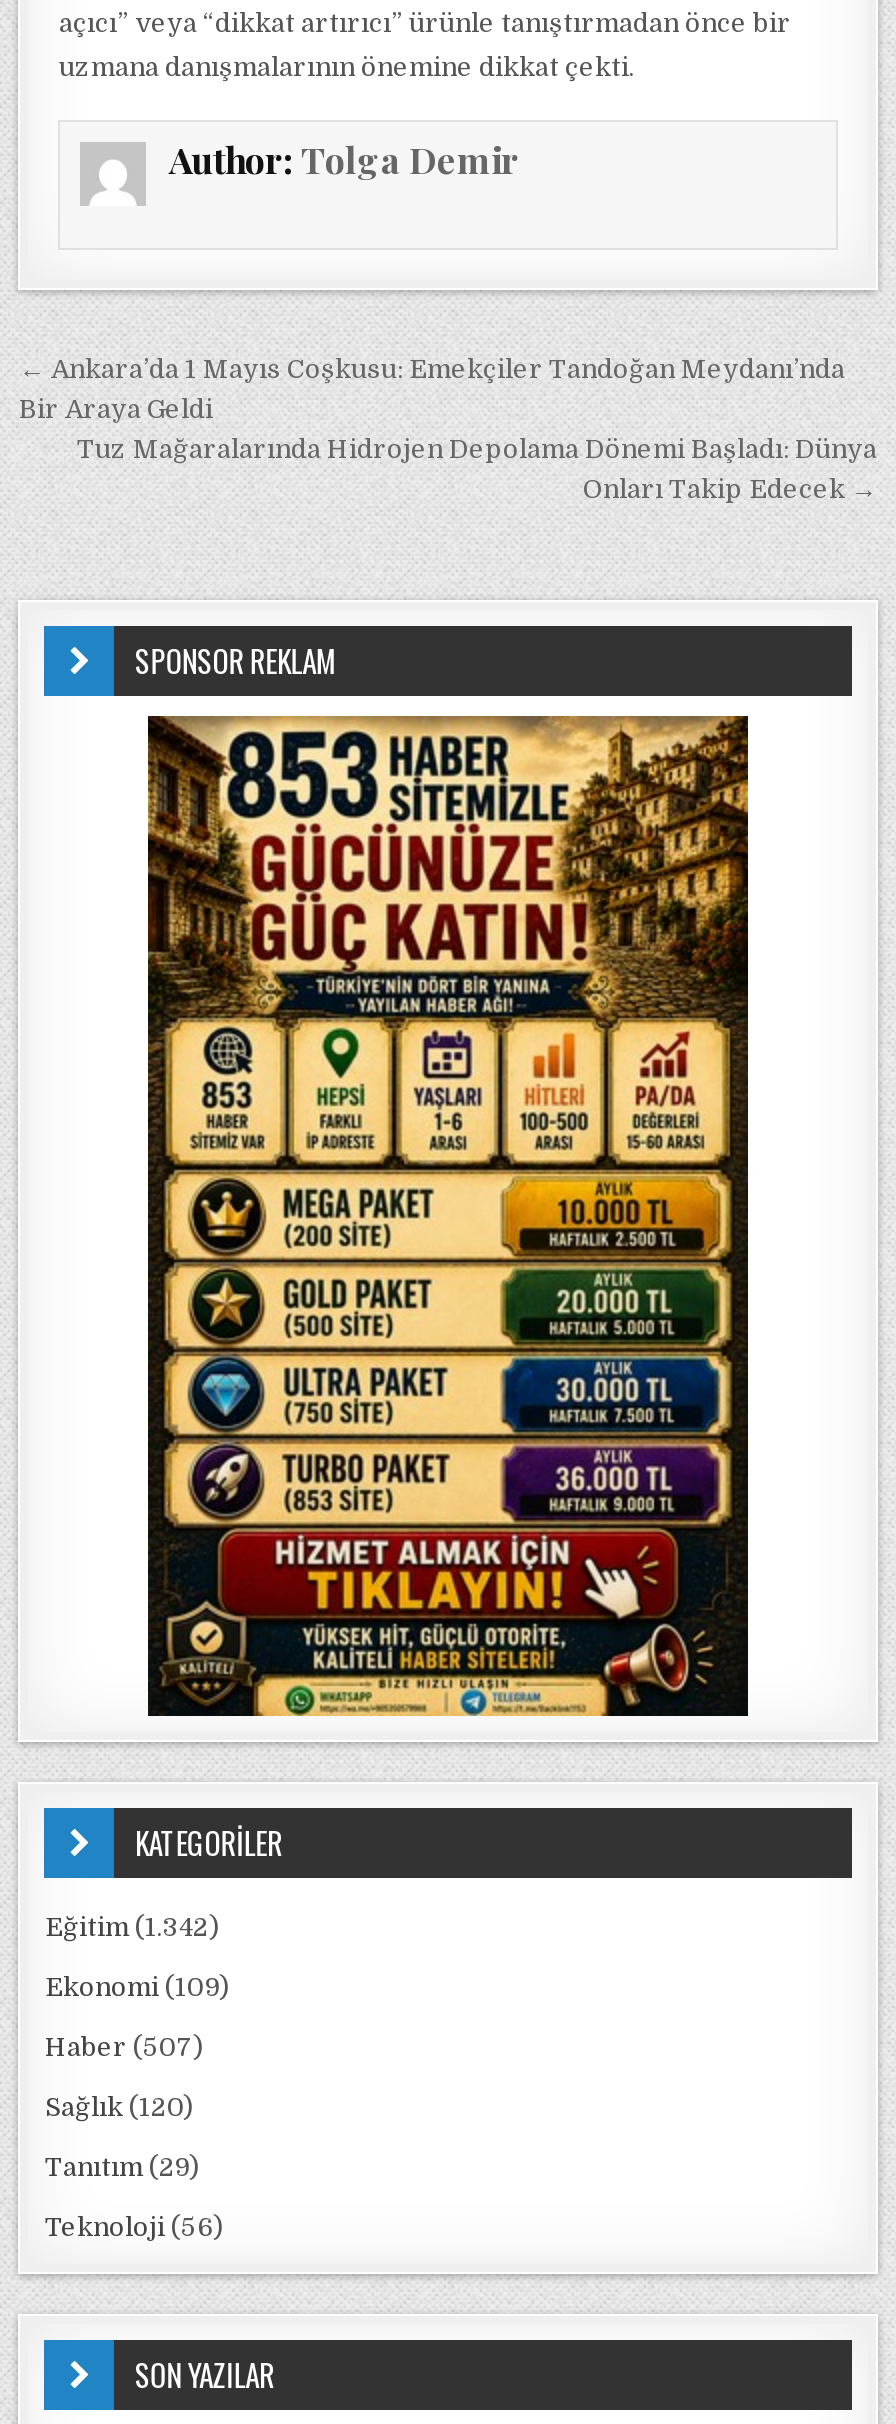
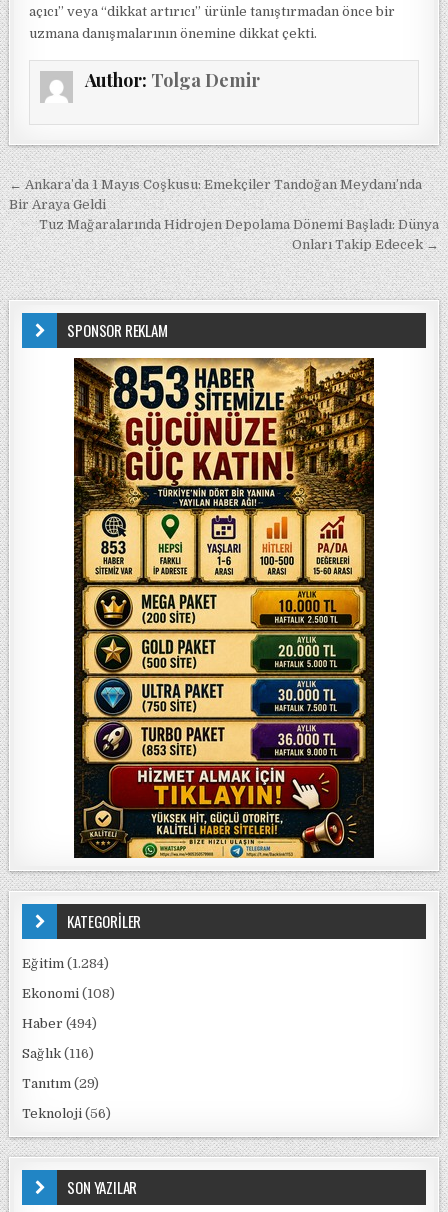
[45,1912,219,1942] Eğitim (1.342) -> [22,956,109,971] Eğitim (1.284)
[45,1972,229,2002] Ekonomi (109) -> [22,986,115,1001] Ekonomi (108)
[45,2032,203,2062] Haber (507) -> [22,1016,97,1031] Haber (494)
[45,2092,193,2122] Sağlık (120) -> [22,1046,94,1061] Sağlık (116)

